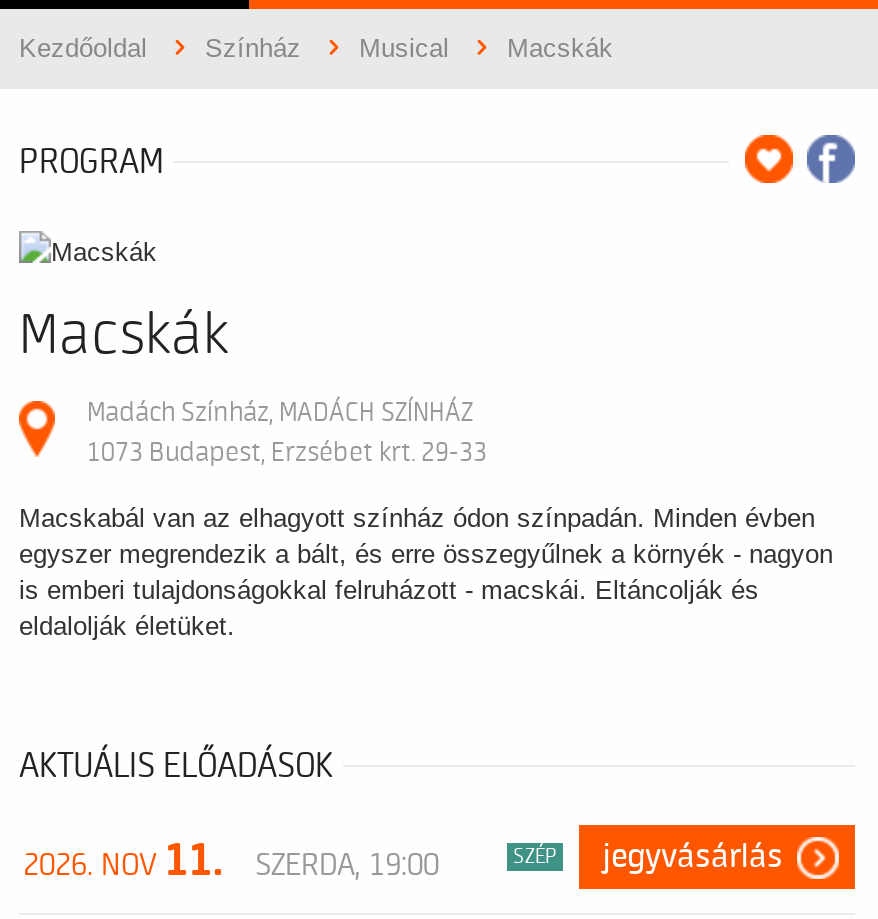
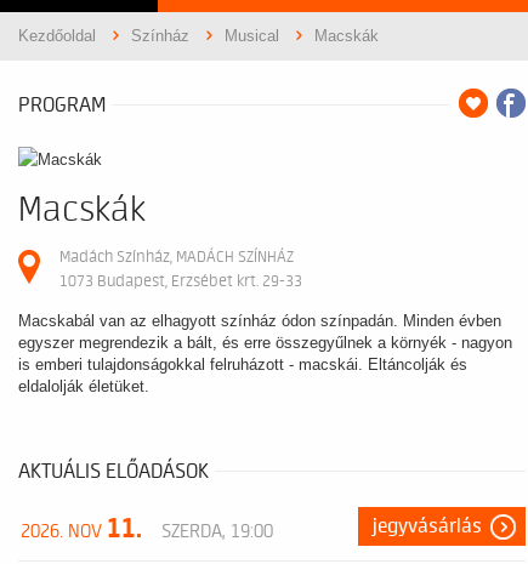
[513,845,557,869] SZÉP -> none

